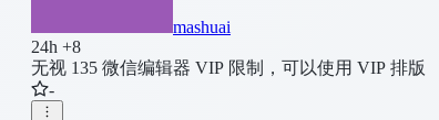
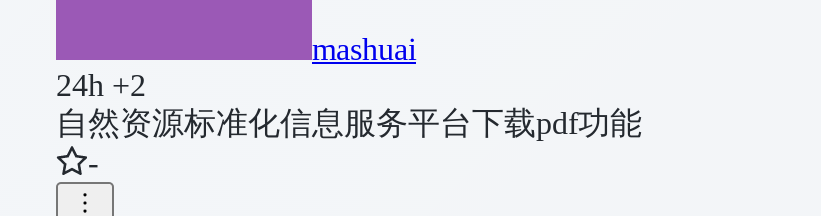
[31,38,426,78] 24h +8 | 无视 135 微信编辑器 VIP 限制，可以使用 VIP 排版 -> [56,69,642,141] 24h +2 | 自然资源标准化信息服务平台下载pdf功能

